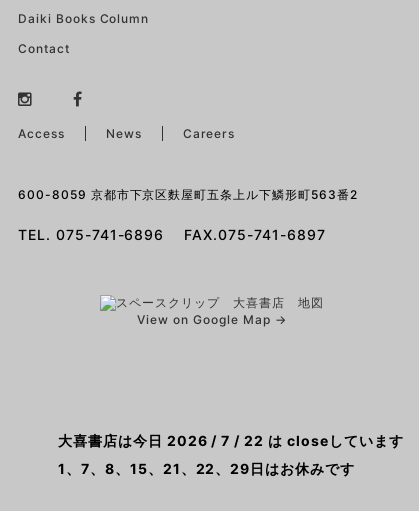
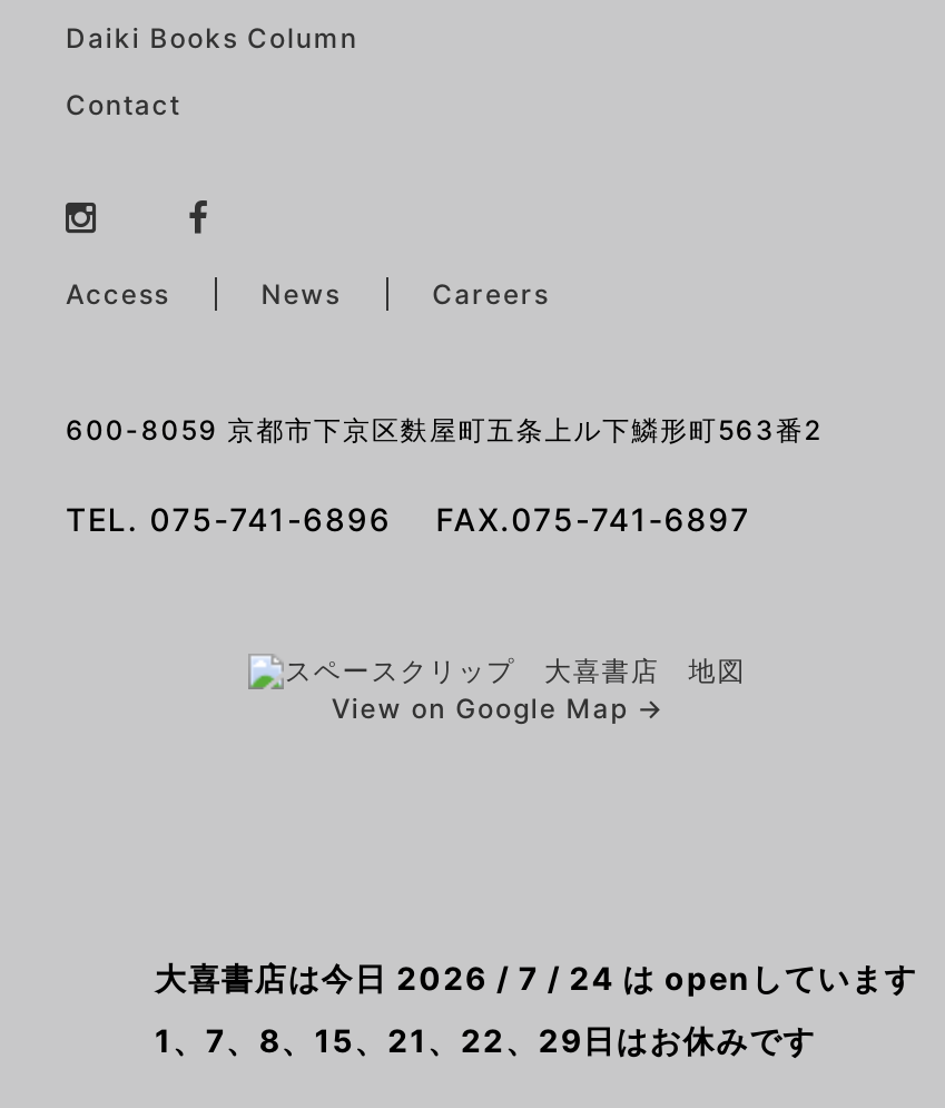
[58,432,404,449] 大喜書店は今日 2026 / 7 / 22 は closeしています -> [155,959,918,997] 大喜書店は今日 2026 / 7 / 24 は openしています

